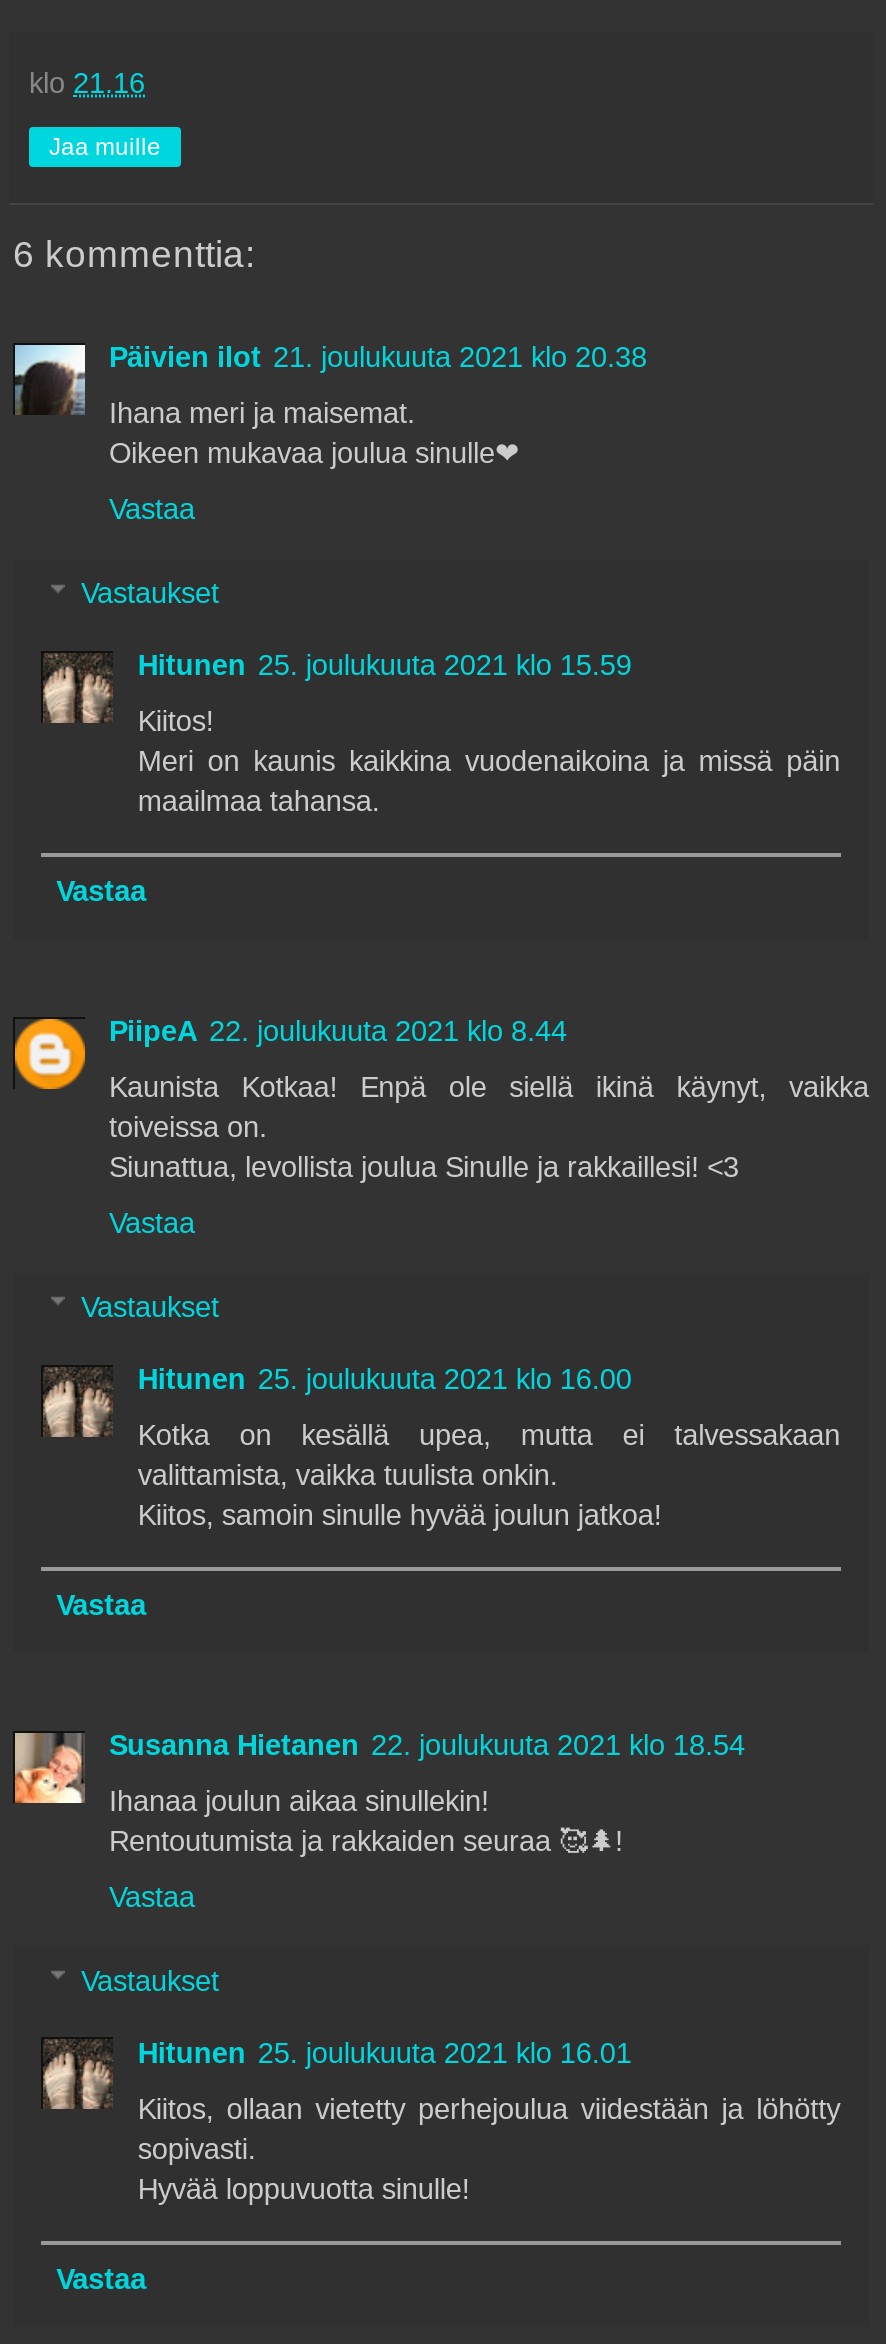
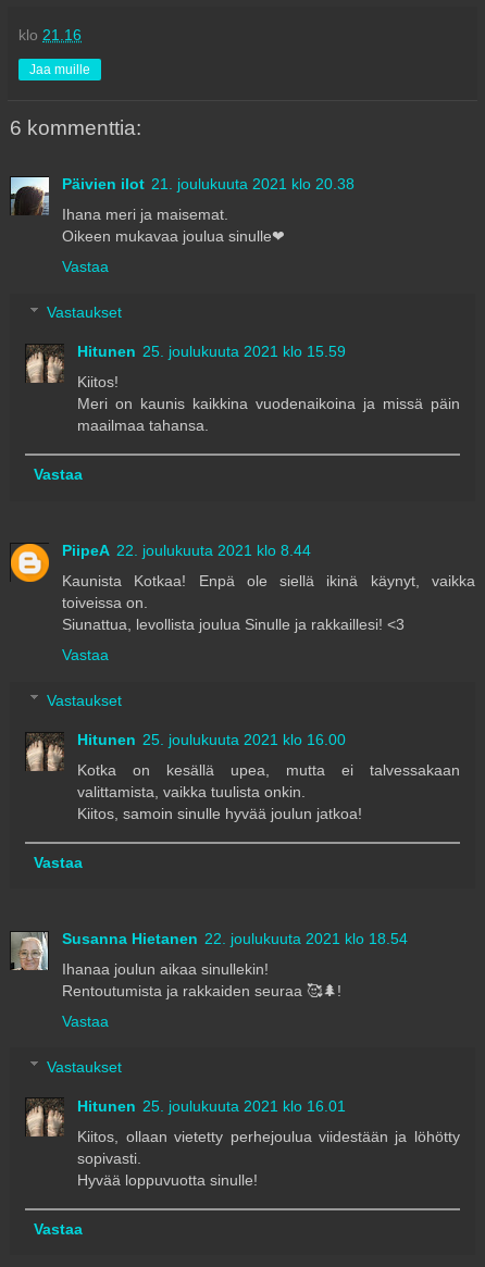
[13,1733,87,1805] [image] -> [10,931,49,971] [image]

